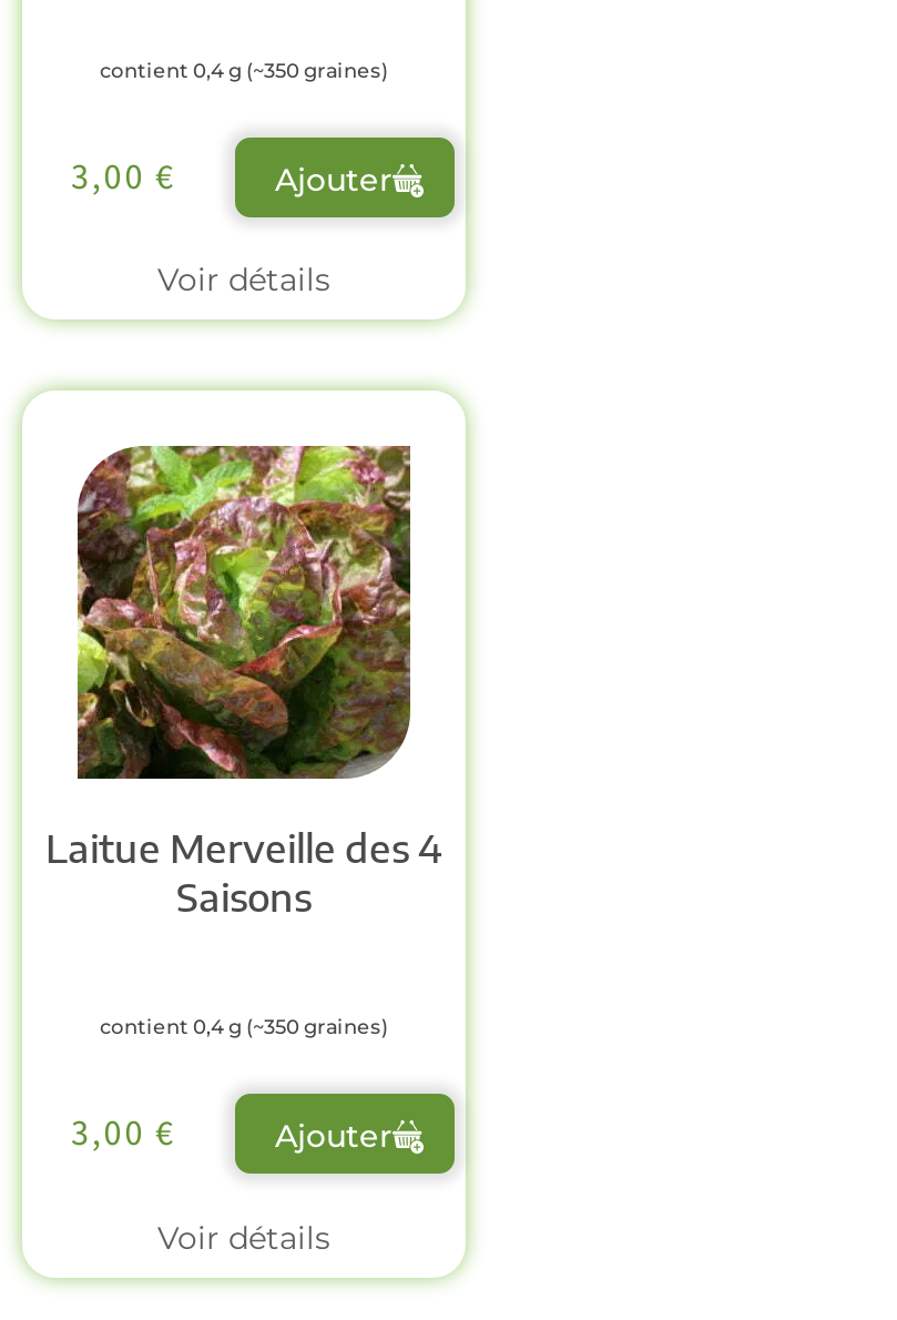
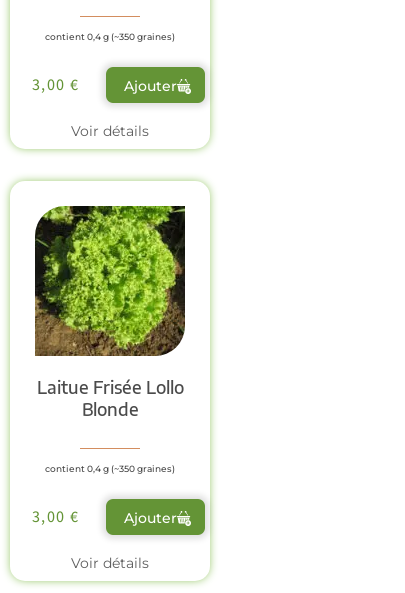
[45,444,442,921] [image] | Laitue Merveille des 4 | Saisons -> [34,205,186,420] [image] | Laitue Frisée Lollo | Blonde

